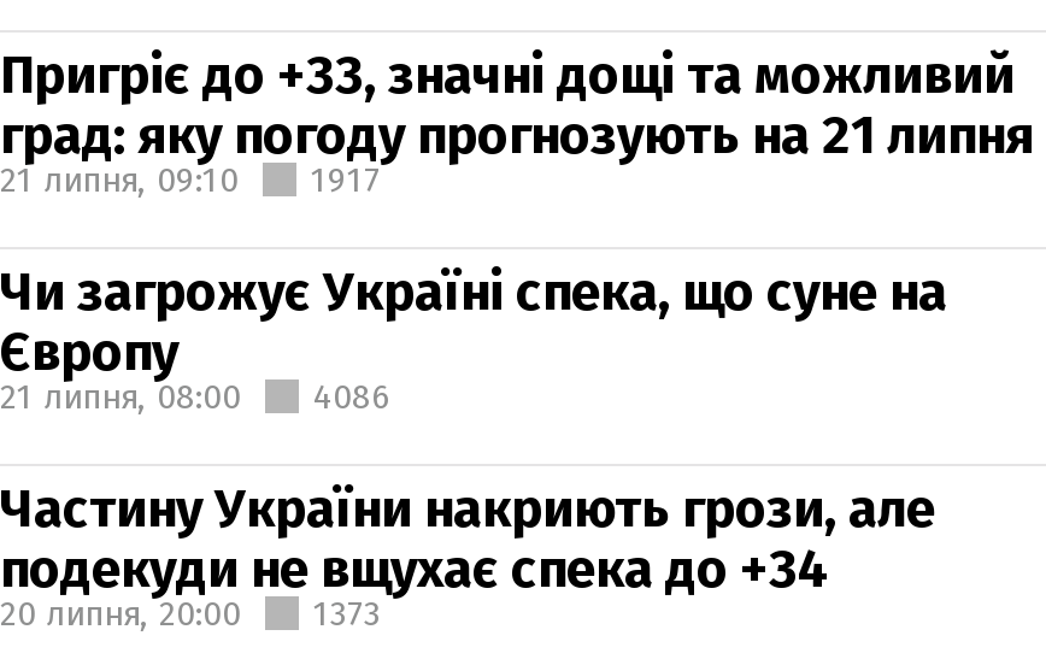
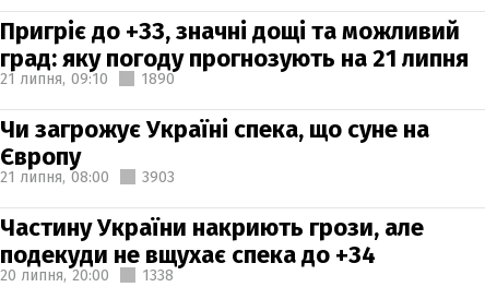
[311,159,381,200] 1917 -> [141,69,175,88] 1890
[0,376,390,417] 21 липня, 08:00 4086 -> [0,168,175,186] 21 липня, 08:00 3903
[0,593,381,634] 20 липня, 20:00 1373 -> [0,266,174,284] 20 липня, 20:00 1338

